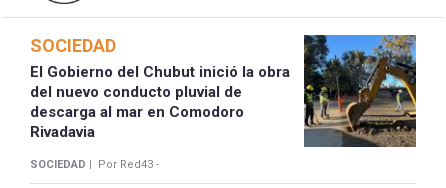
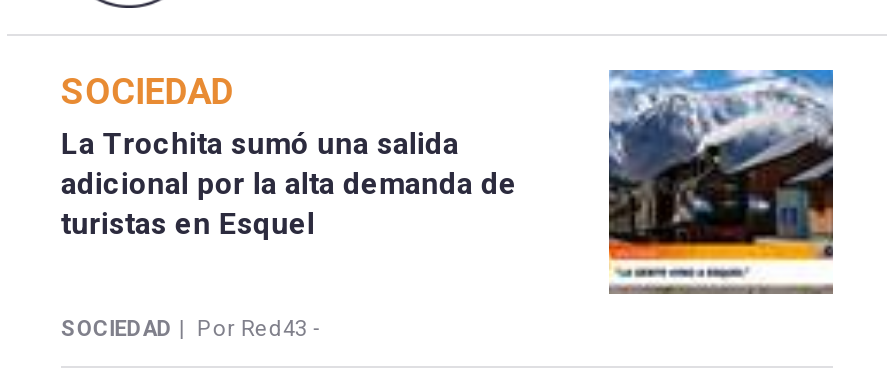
[303,34,417,148] [image] -> [607,68,835,294] [image]
[30,63,290,141] El Gobierno del Chubut inició la obra | del nuevo conducto pluvial de | descarga al mar en Comodoro | Rivadavia -> [61,126,517,242] La Trochita sumó una salida | adicional por la alta demanda de | turistas en Esquel

